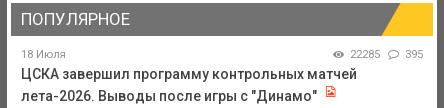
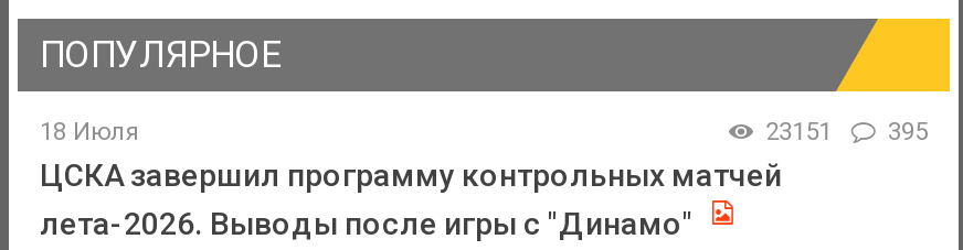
[350,48,423,61] 22285 395 -> [766,118,928,146] 23151 395

